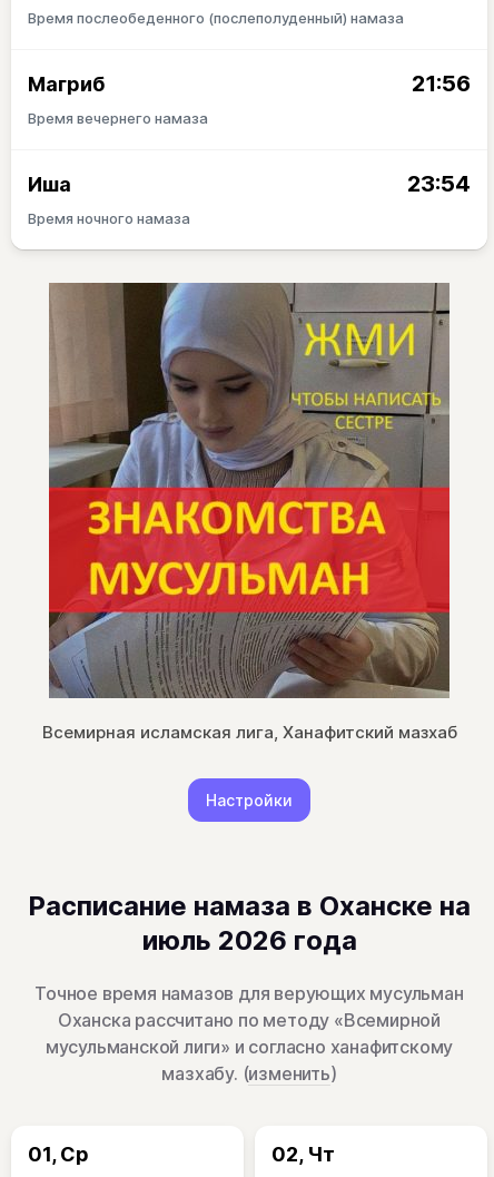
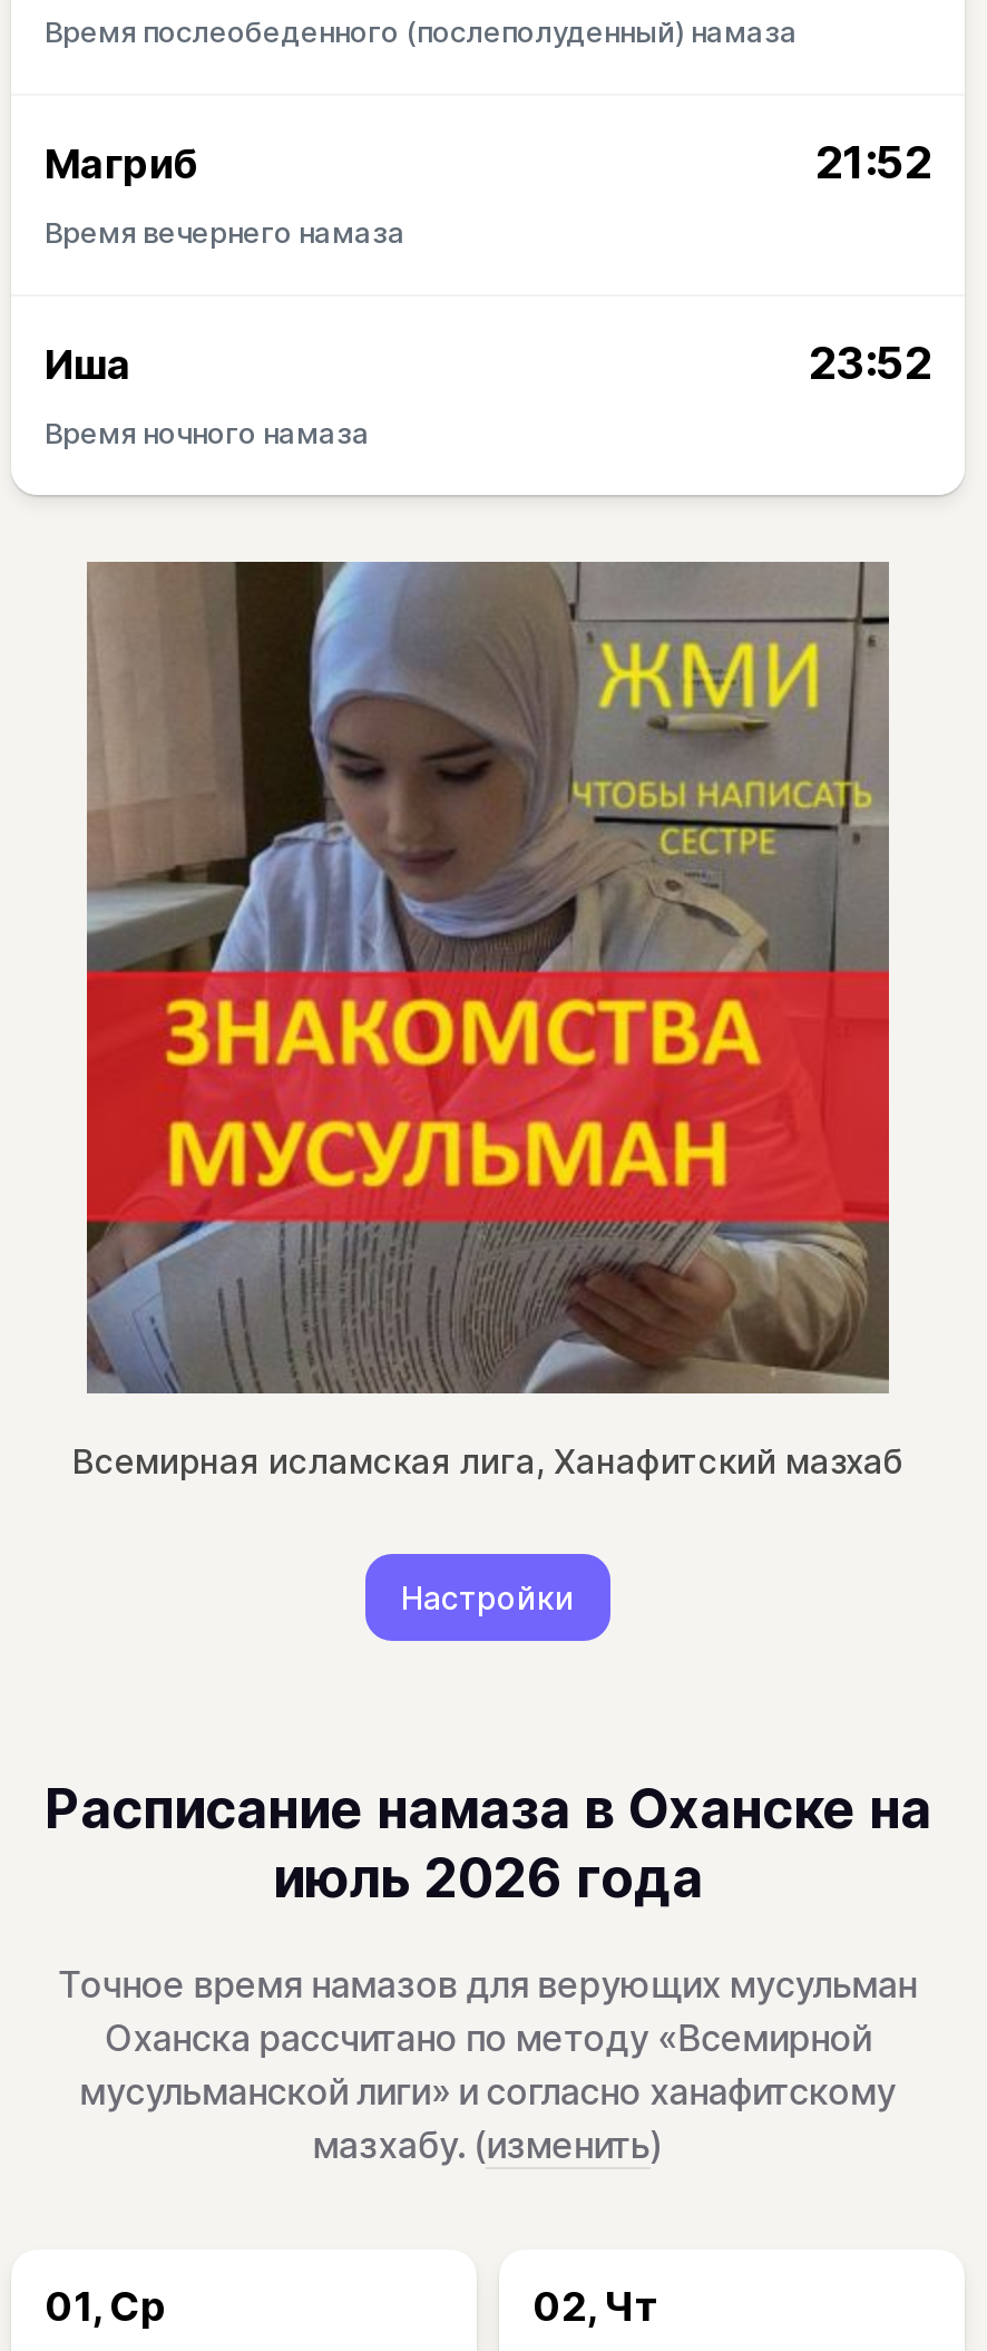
[412,70,471,97] 21:56 -> [815,136,931,190] 21:52
[407,170,471,197] 23:54 -> [809,337,931,390] 23:52

